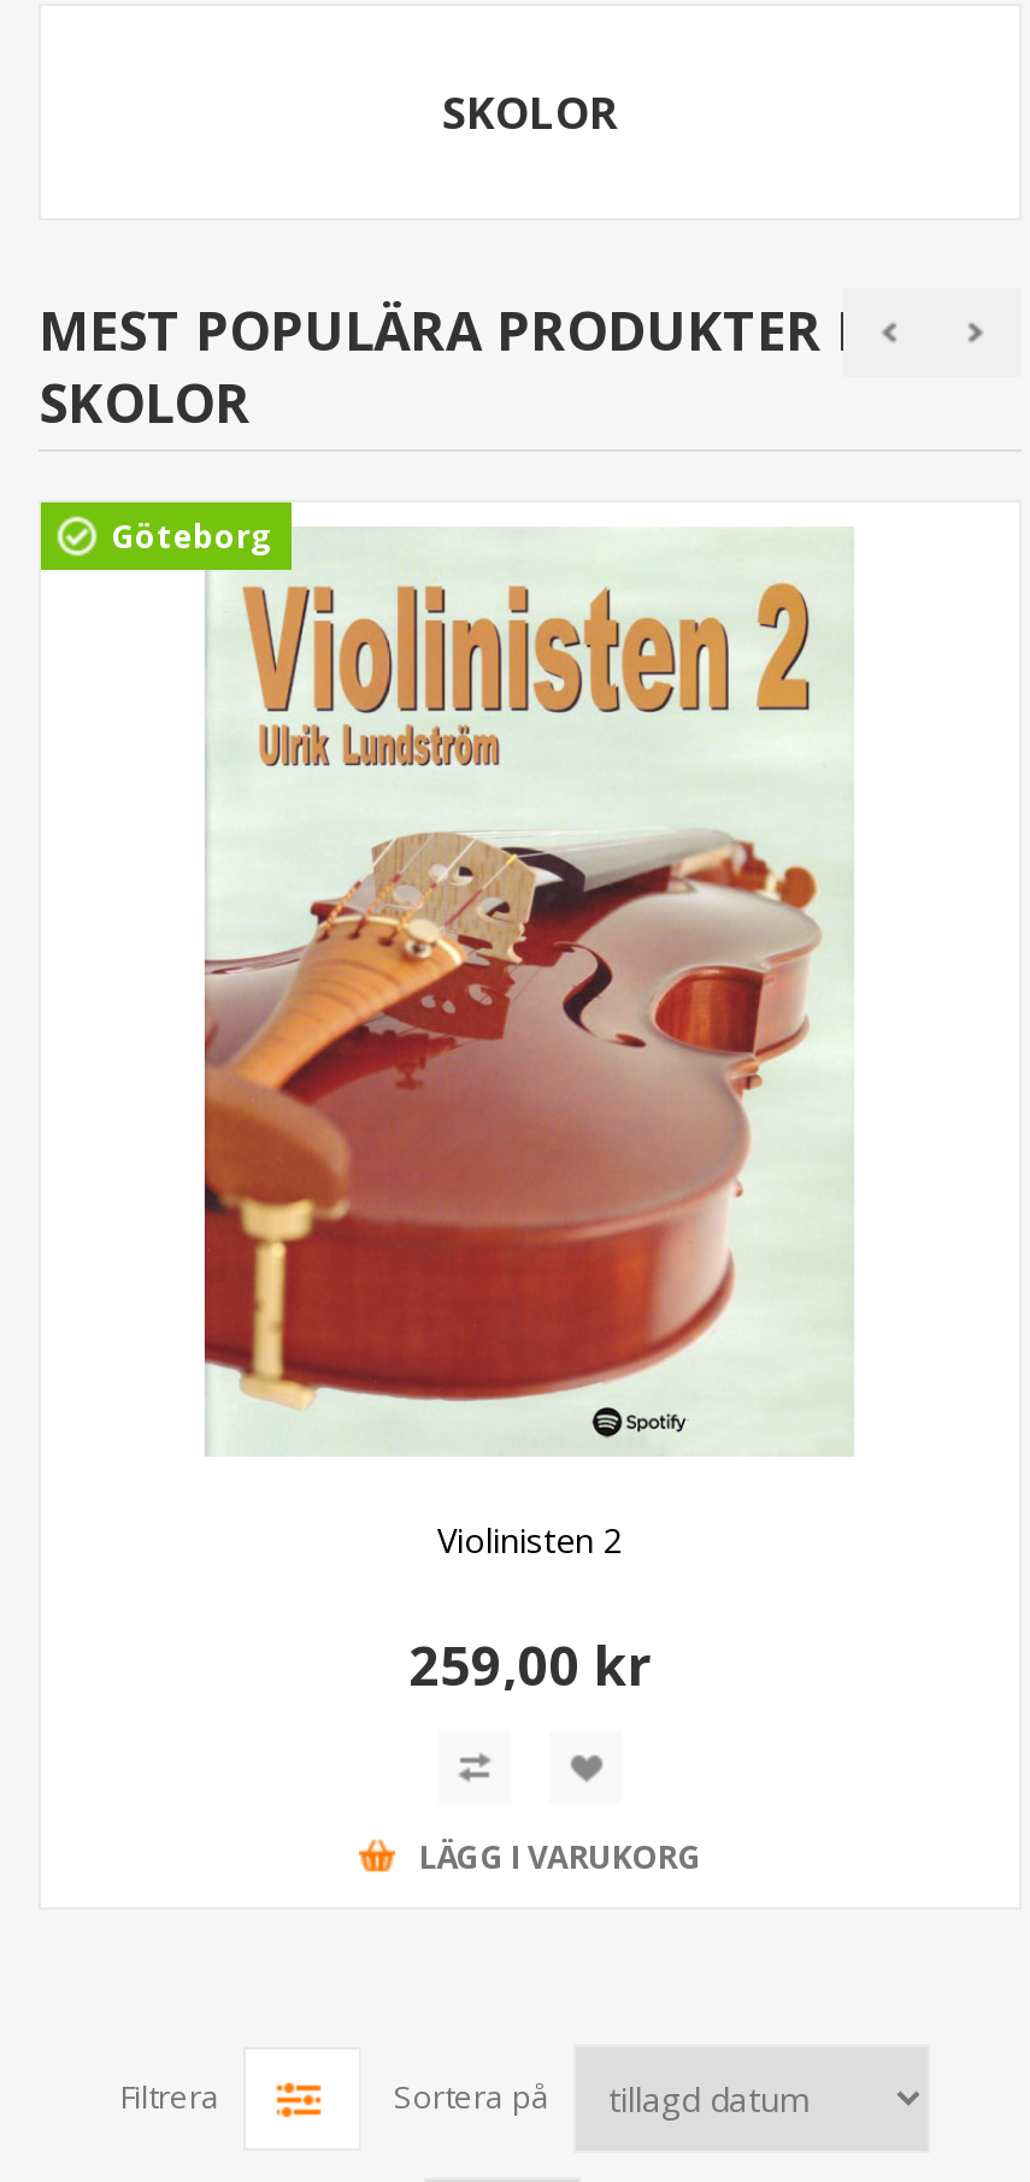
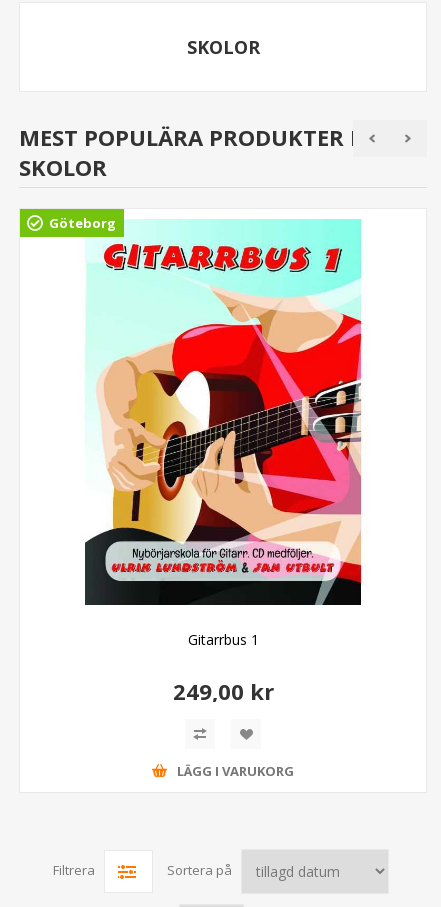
[198,527,865,1563] [image] | Violinisten 2 -> [84,219,363,649] [image] | Gitarrbus 1
[408,1628,652,1700] 259,00 kr -> [172,676,273,706] 249,00 kr

